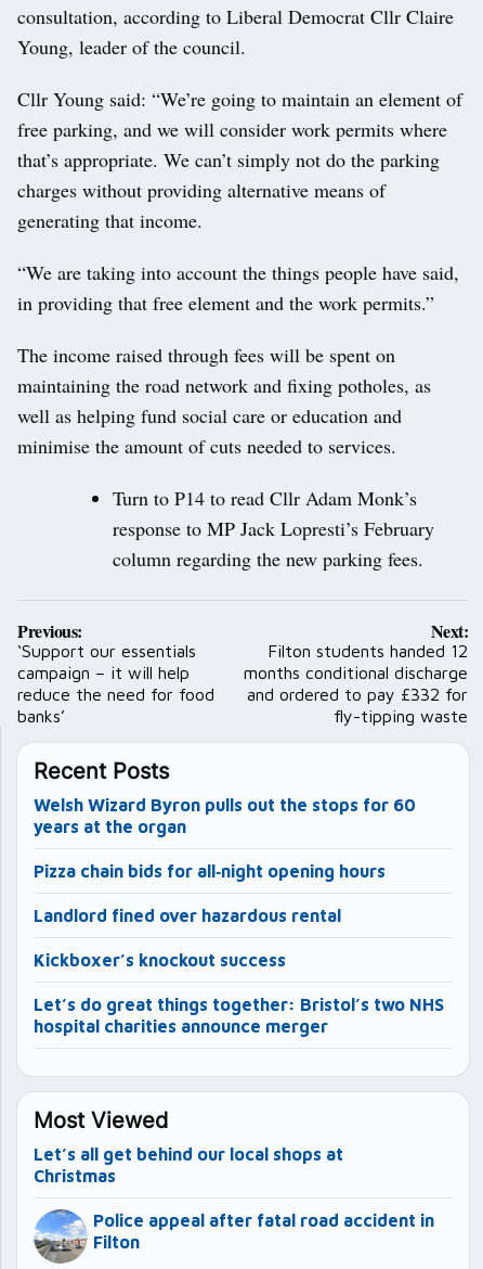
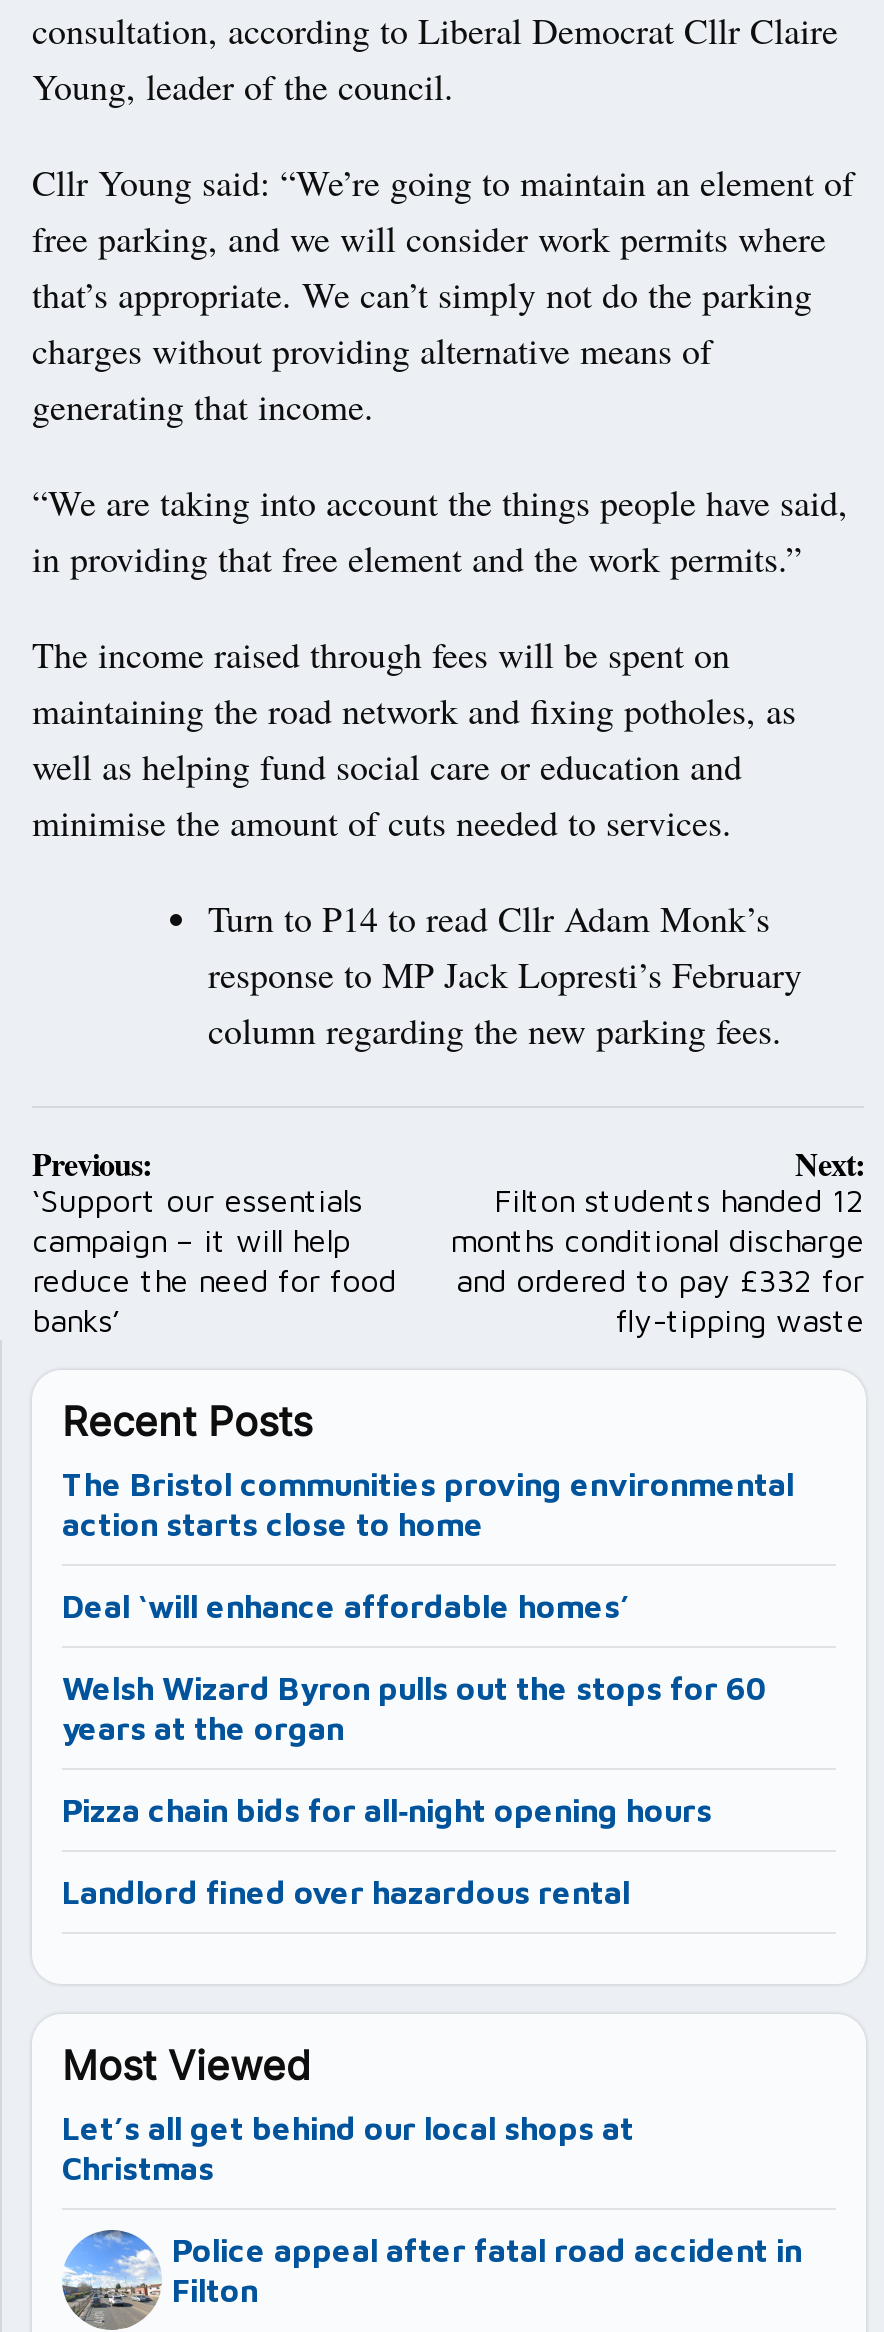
none -> [62,1467,794,1625] The Bristol communities proving environmental | action starts close to home | Deal ‘will enhance affordable homes’
moved [34,795,416,926] -> [62,1671,768,1911]: Welsh Wizard Byron pulls out the stops for 60 | years at the organ | Pizza chain bids for all‐night opening hours | Landlord fined over hazardous rental
[34,950,444,1036] Kickboxer’s knockout success | Let’s do great things together: Bristol’s two NHS | hospital charities announce merger -> none

